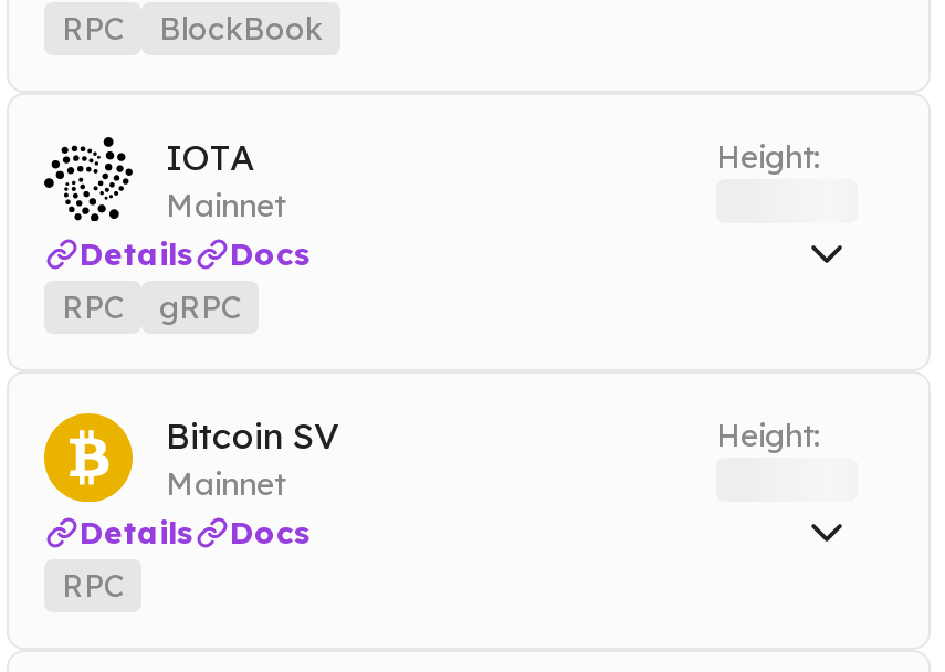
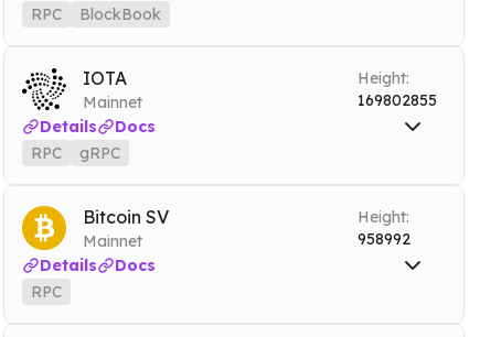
none -> [358,90,437,110] 169802855
none -> [358,229,410,249] 958992

